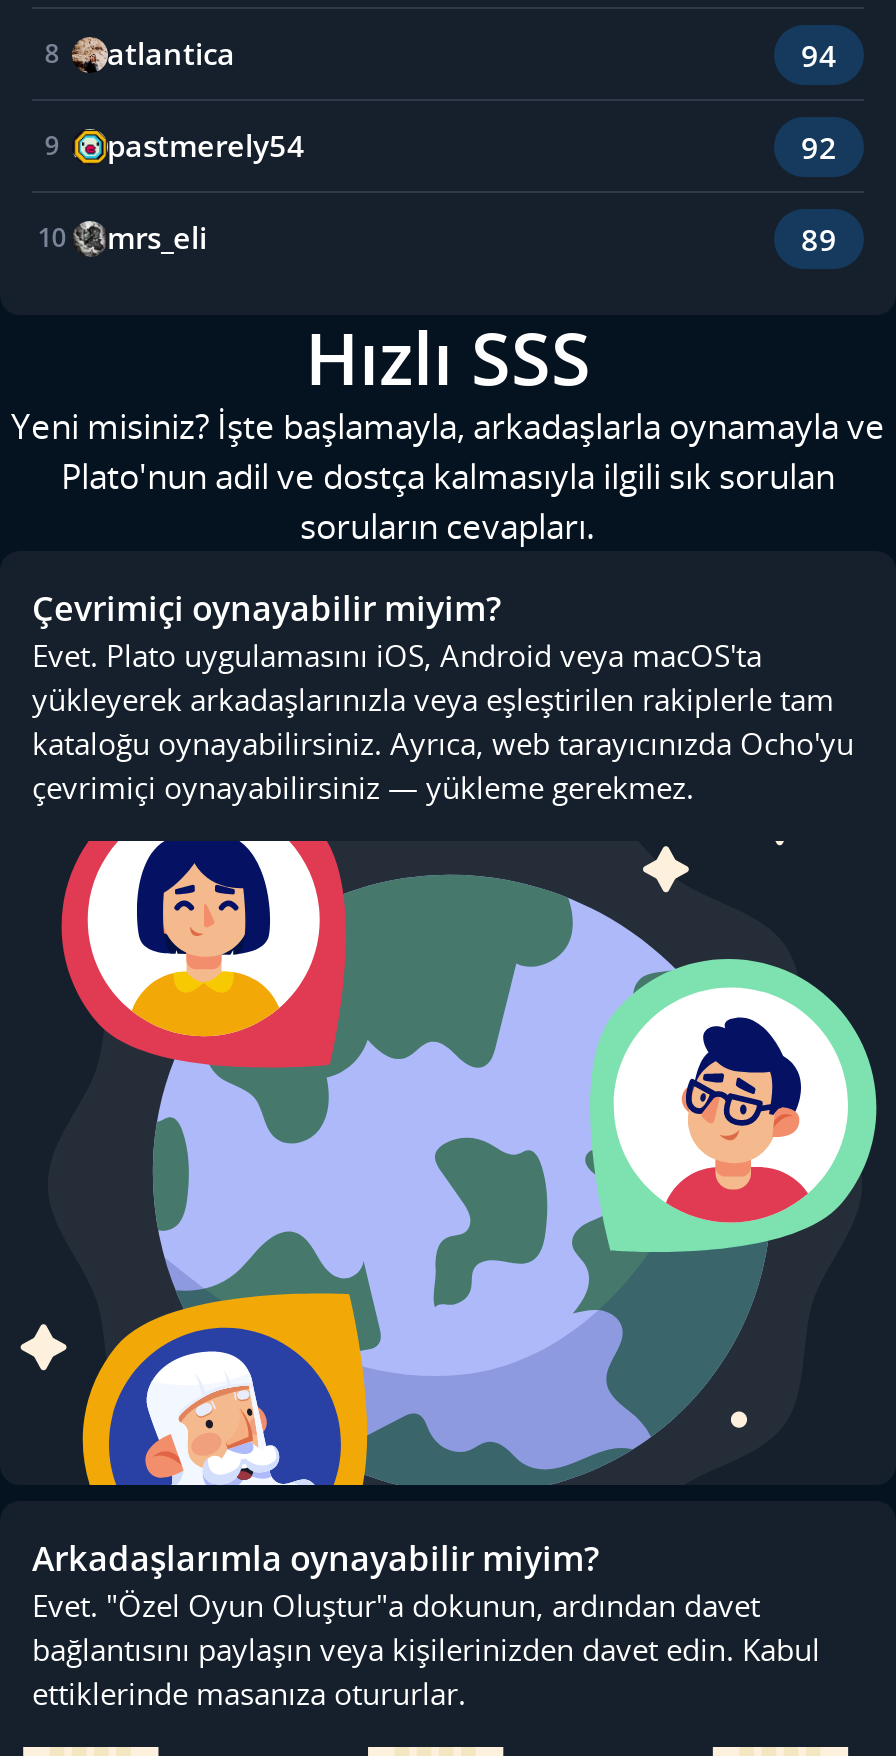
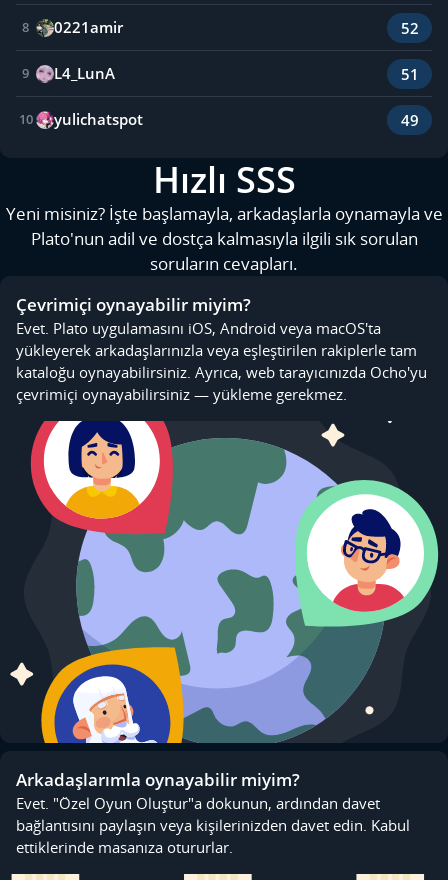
[107,33,837,74] atlantica | 94 -> [53,17,418,38] 0221amir | 52
[107,125,837,166] pastmerely54 | 92 -> [53,63,418,84] L4_LunA | 51
[107,217,837,258] mrs_eli | 89 -> [53,109,418,130] yulichatspot | 49

